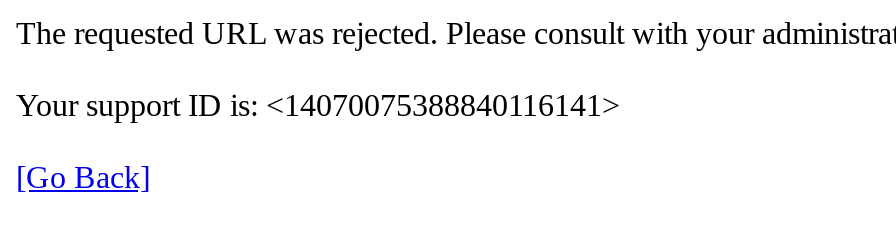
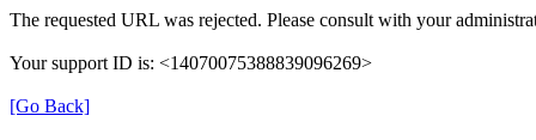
[16,88,620,122] Your support ID is: <14070075388840116141> -> [10,53,372,73] Your support ID is: <14070075388839096269>

